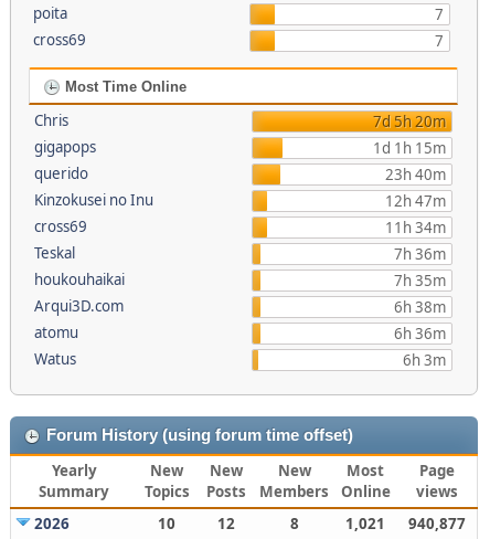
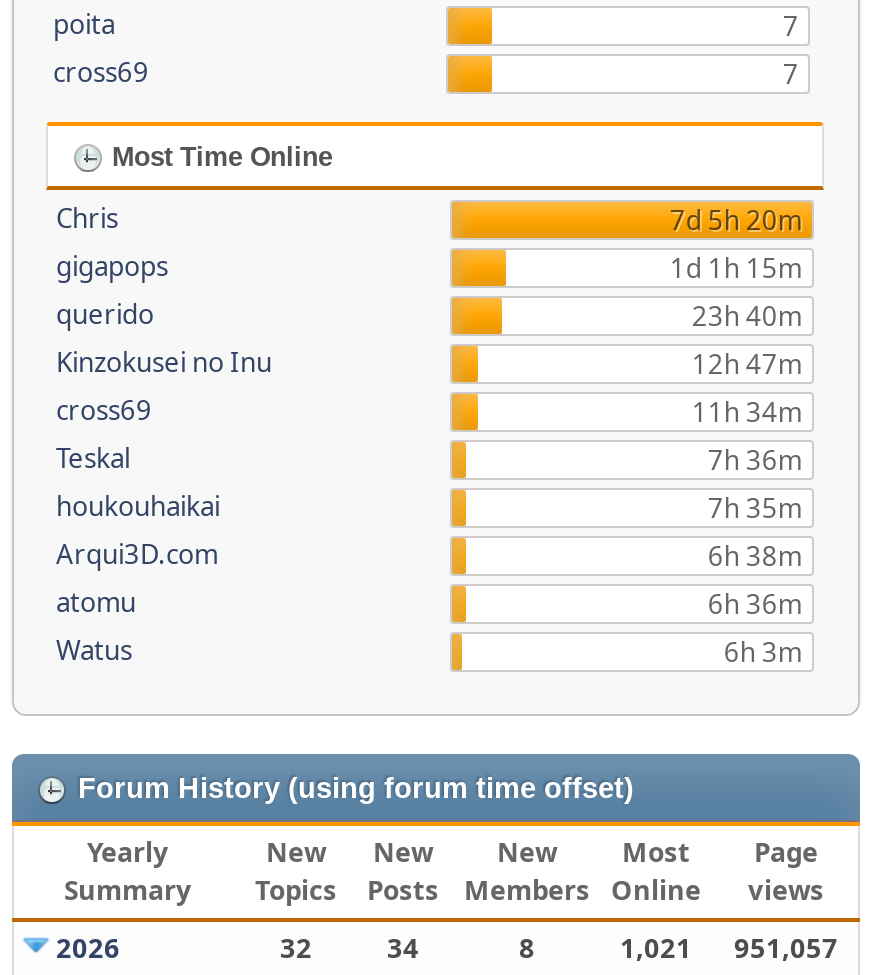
[158,514,175,533] 10 -> [280,930,312,966] 32
[217,514,235,533] 12 -> [387,930,419,966] 34
[345,514,466,533] 1,021 940,877 -> [620,930,838,966] 1,021 951,057

